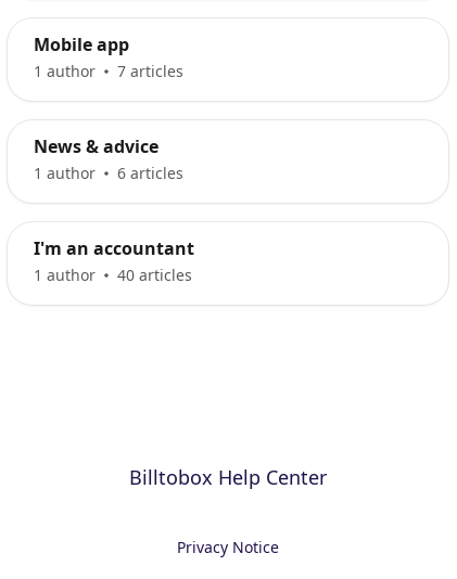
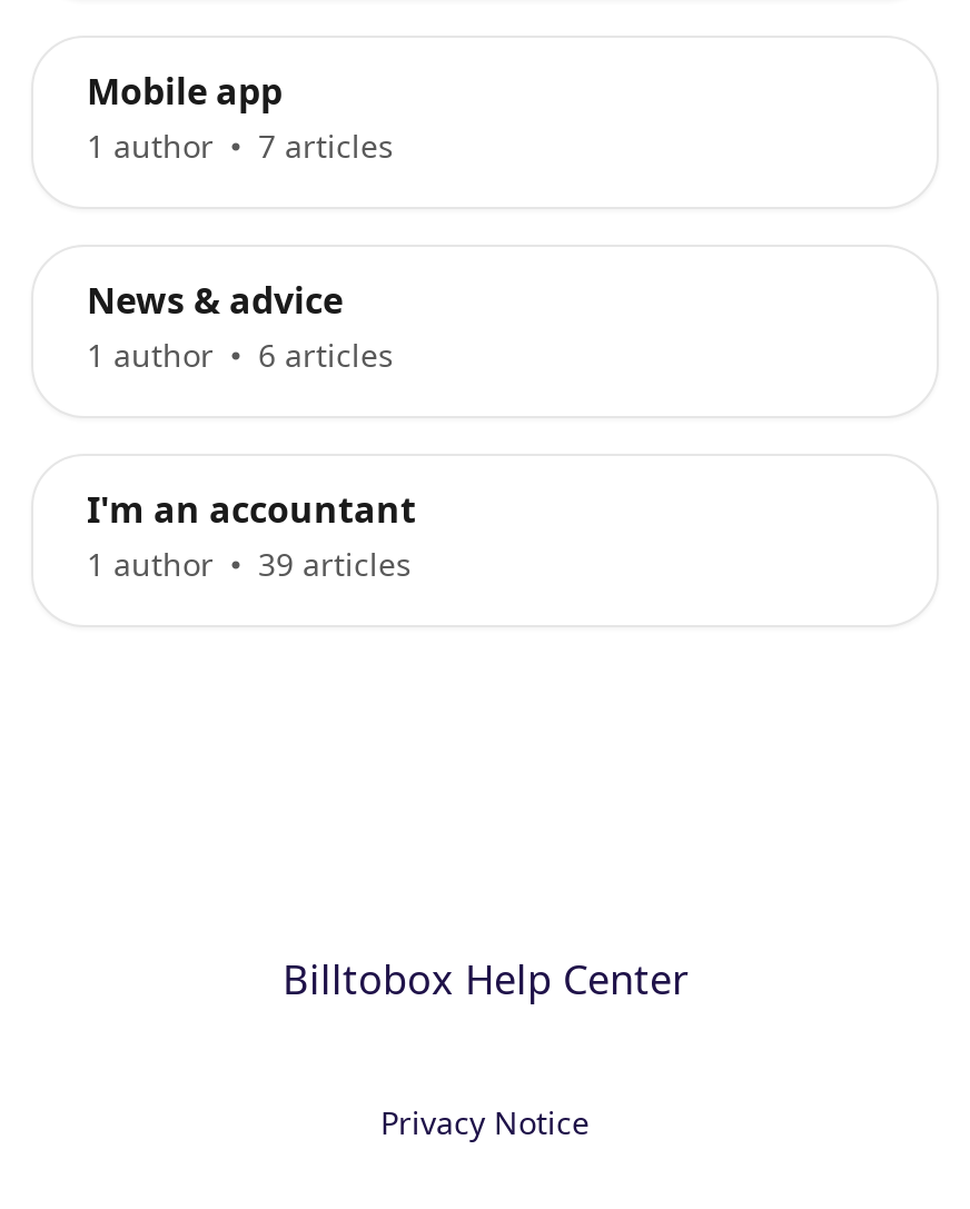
[34,265,192,285] 1 author 40 articles -> [87,543,412,585] 1 author 39 articles

